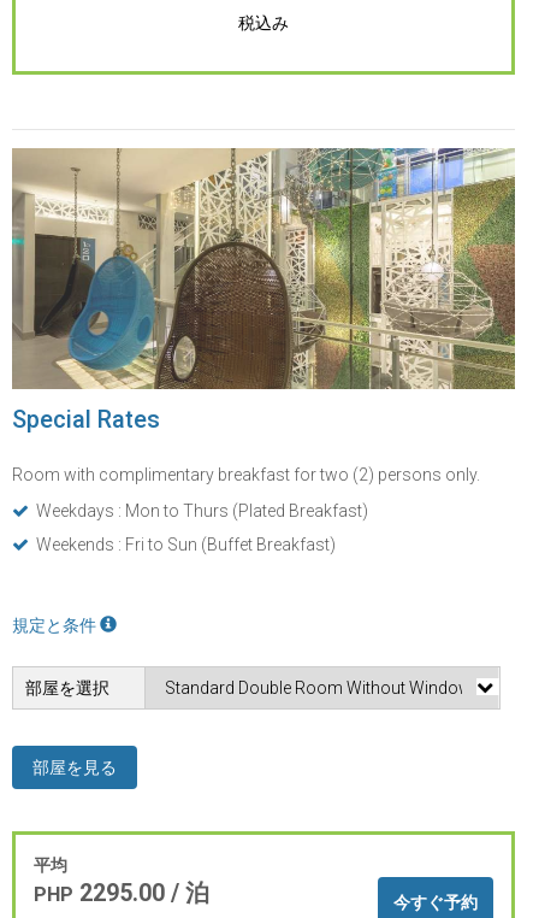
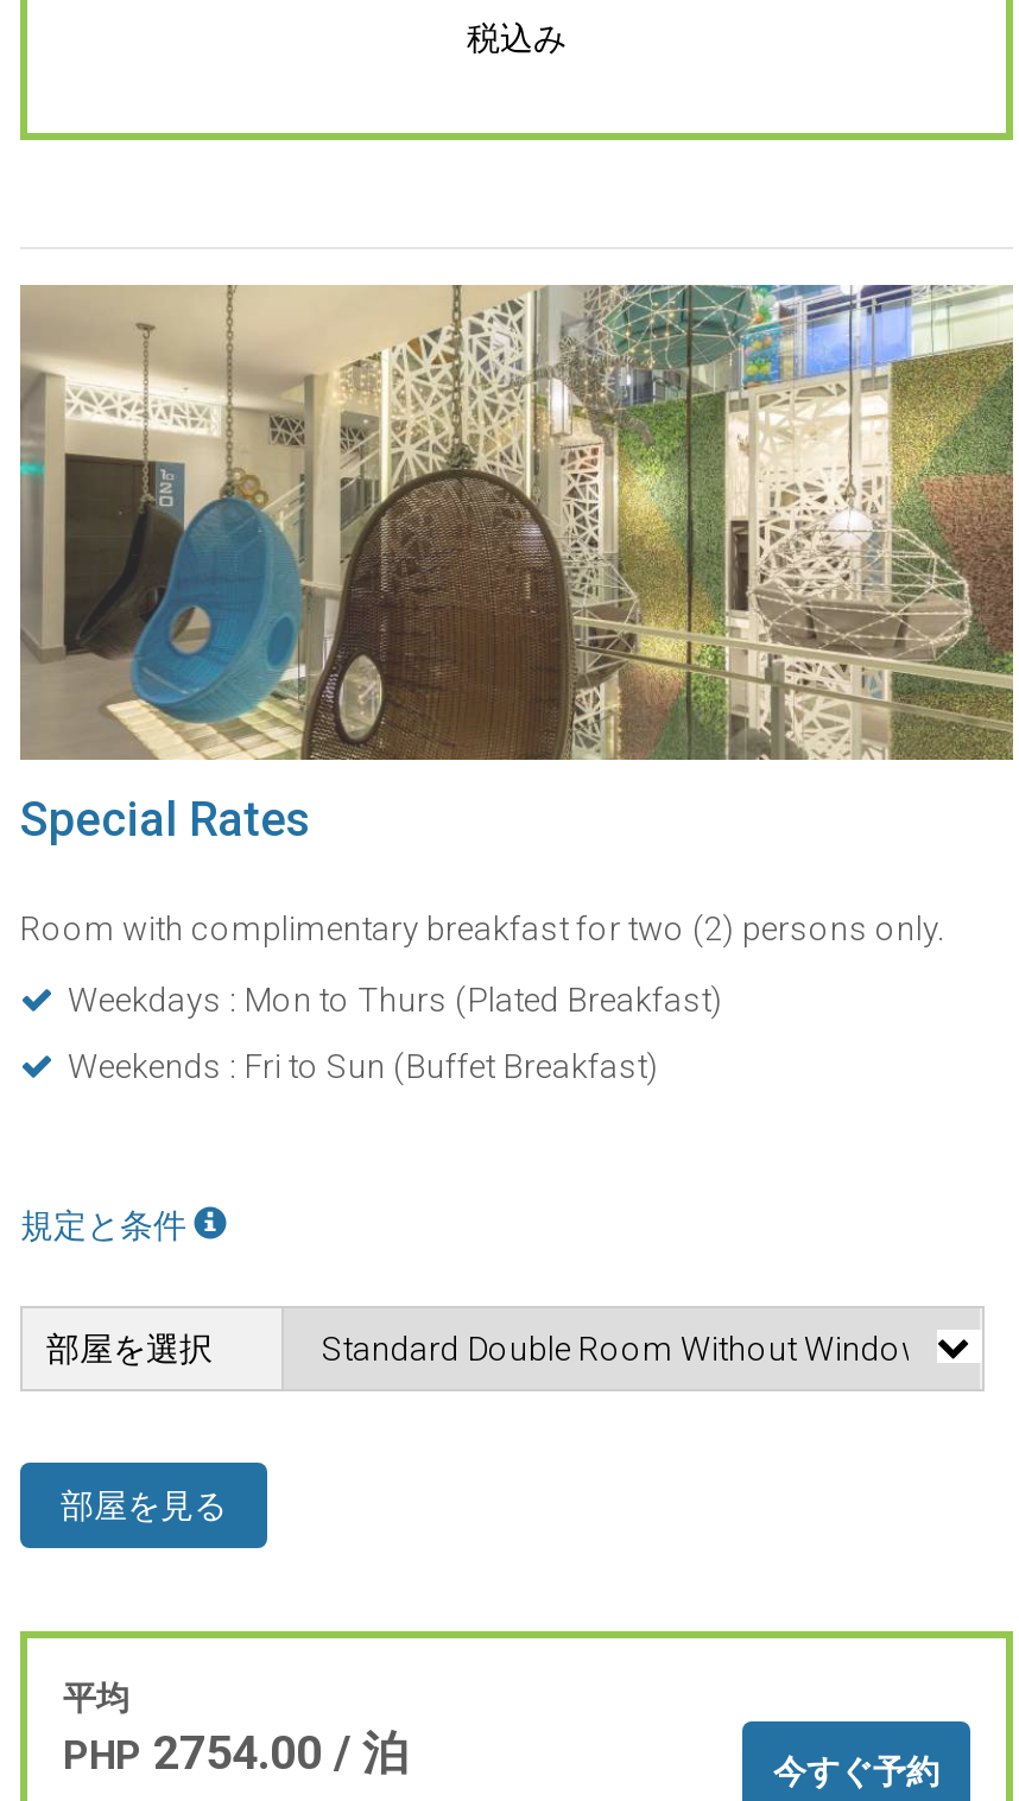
[34,879,209,907] PHP 2295.00 / 泊 -> [63,1726,410,1781] PHP 2754.00 / 泊

